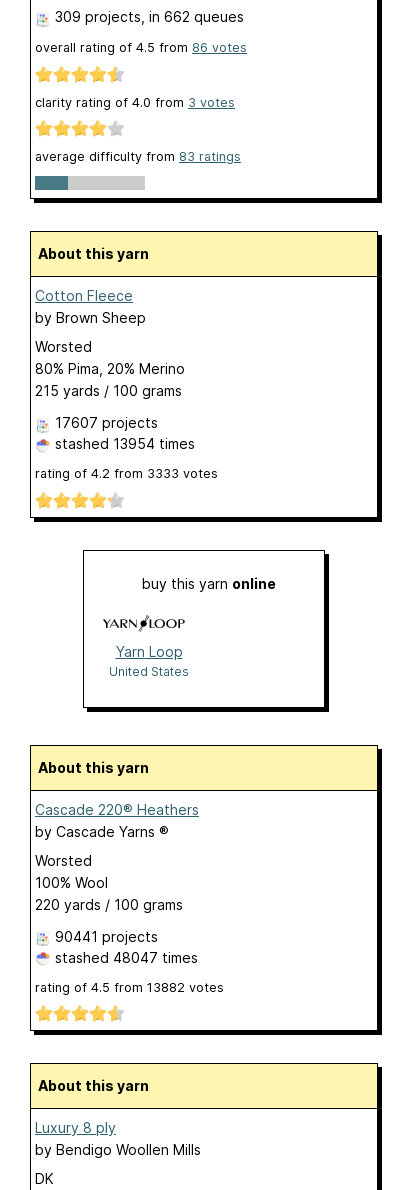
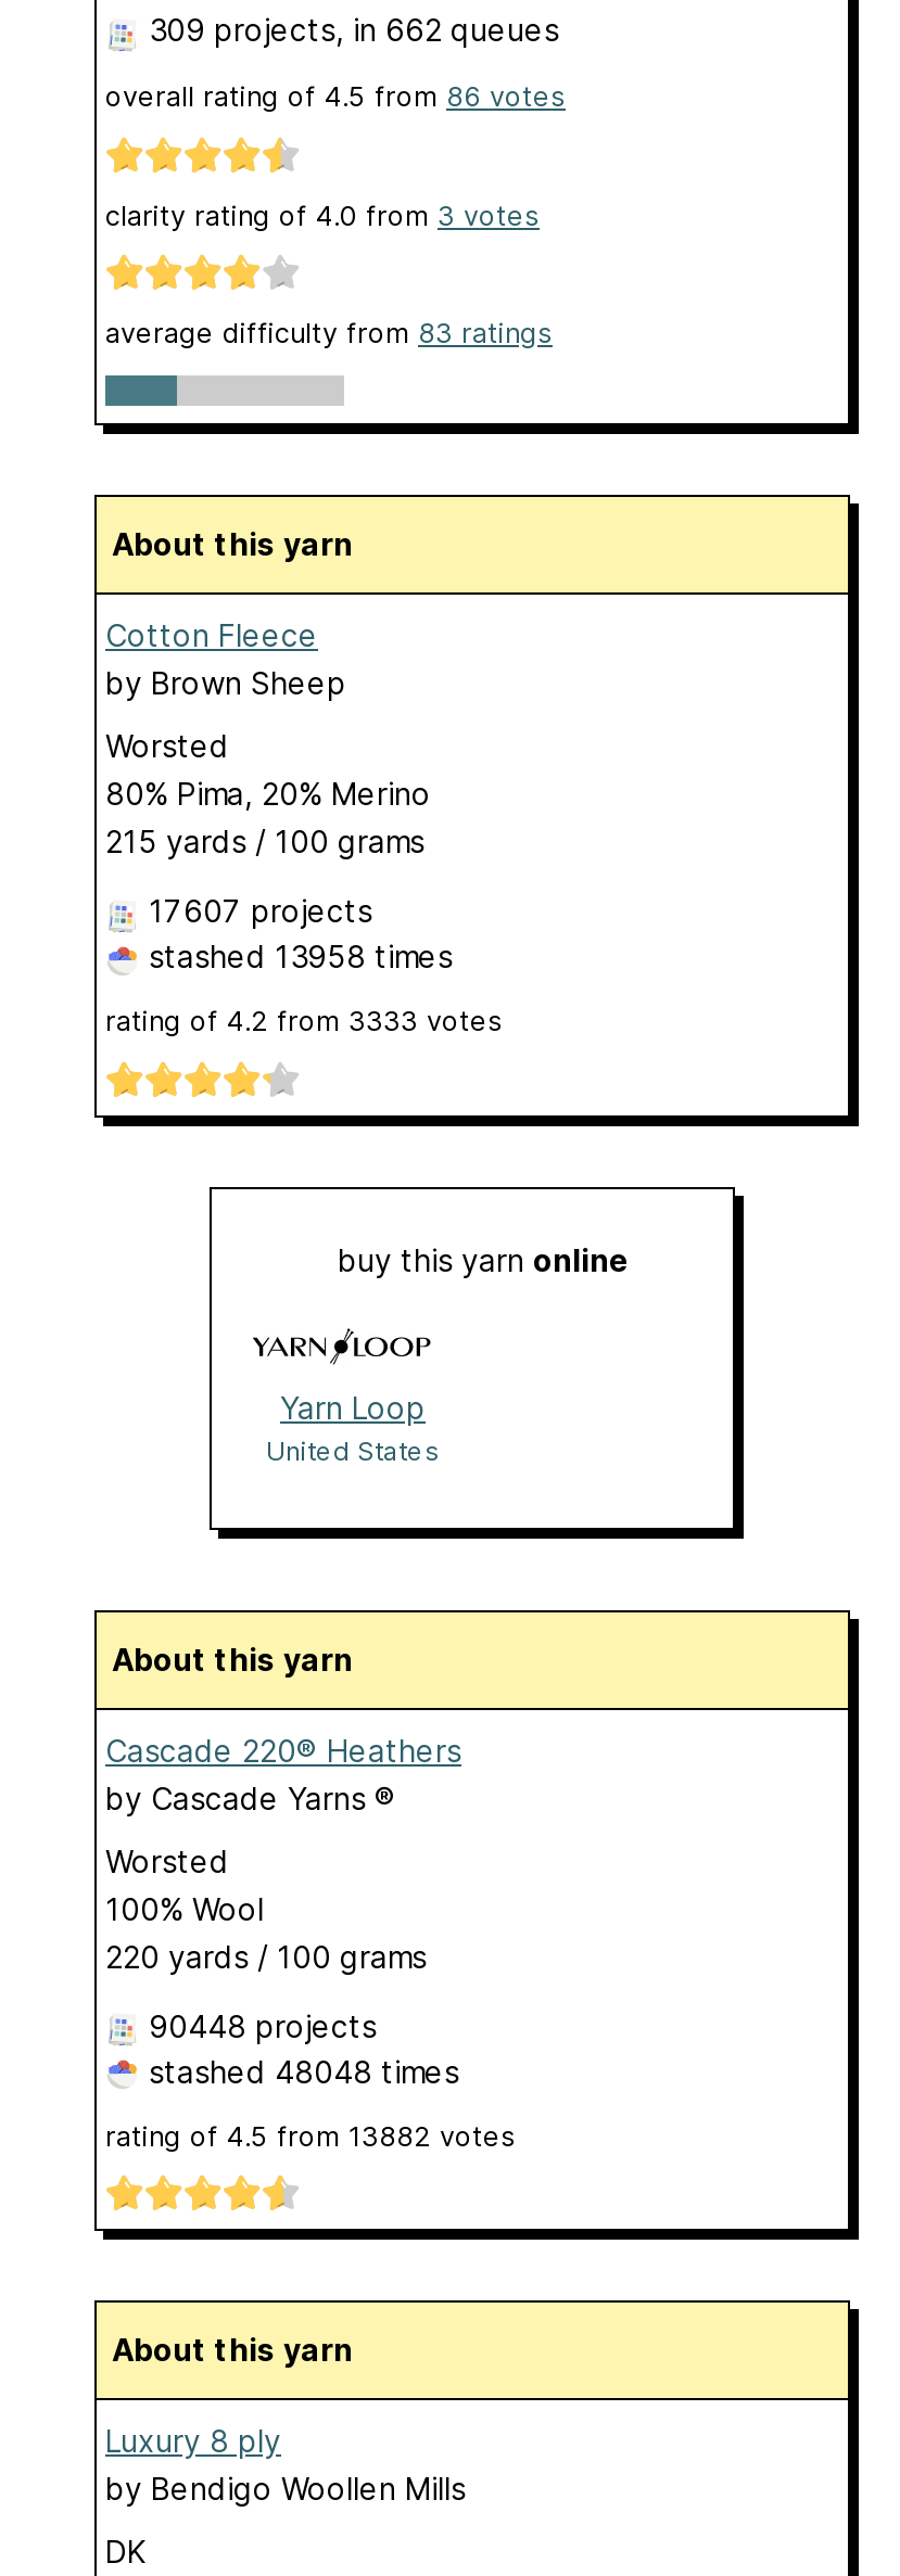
[51,435,195,452] stashed 13954 times -> [140,938,453,975] stashed 13958 times
[55,928,158,945] 90441 projects -> [149,2007,377,2043] 90448 projects
[51,949,198,966] stashed 48047 times -> [140,2052,459,2089] stashed 48048 times

